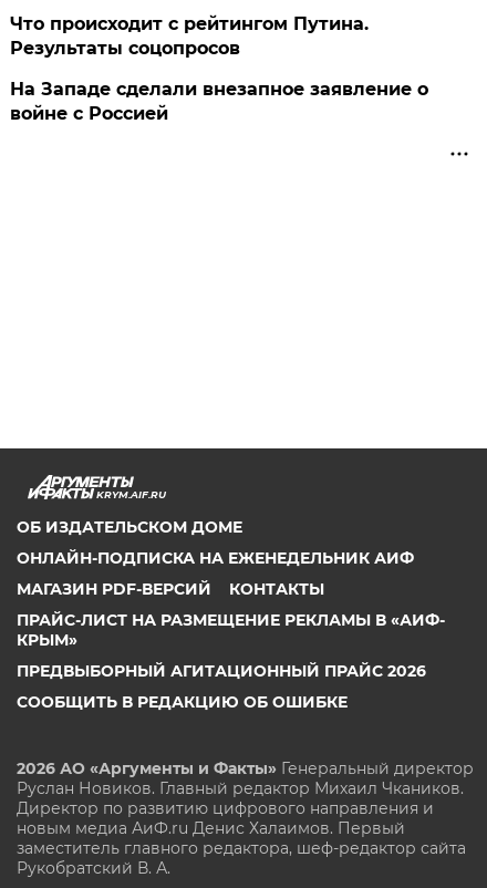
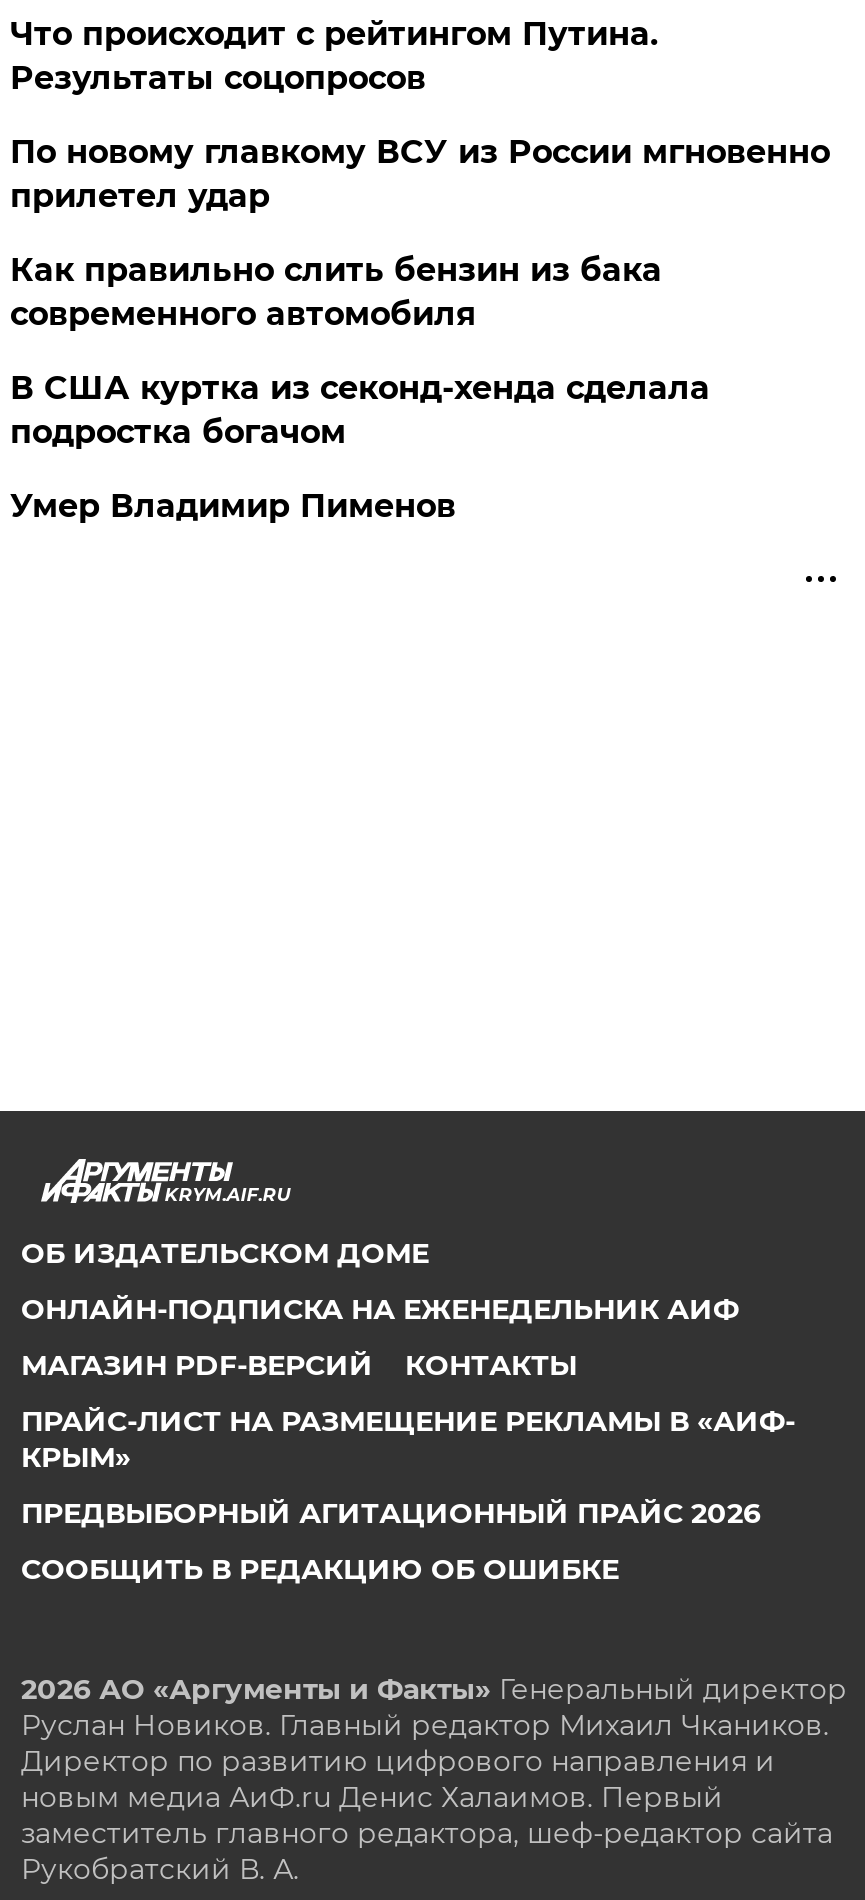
[10,79,429,124] На Западе сделали внезапное заявление о | войне с Россией -> [10,133,830,525] По новому главкому ВСУ из России мгновенно | прилетел удар | Как правильно слить бензин из бака | современного автомобиля | В США куртка из секонд-хенда сделала | подростка богачом | Умер Владимир Пименов

